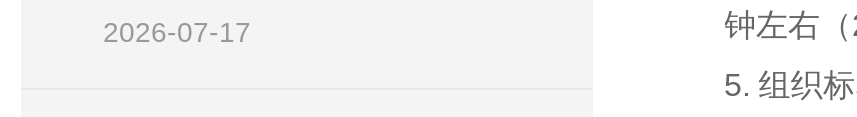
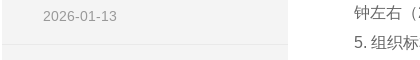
[103,17,251,49] 2026-07-17 -> [43,8,117,24] 2026-01-13

